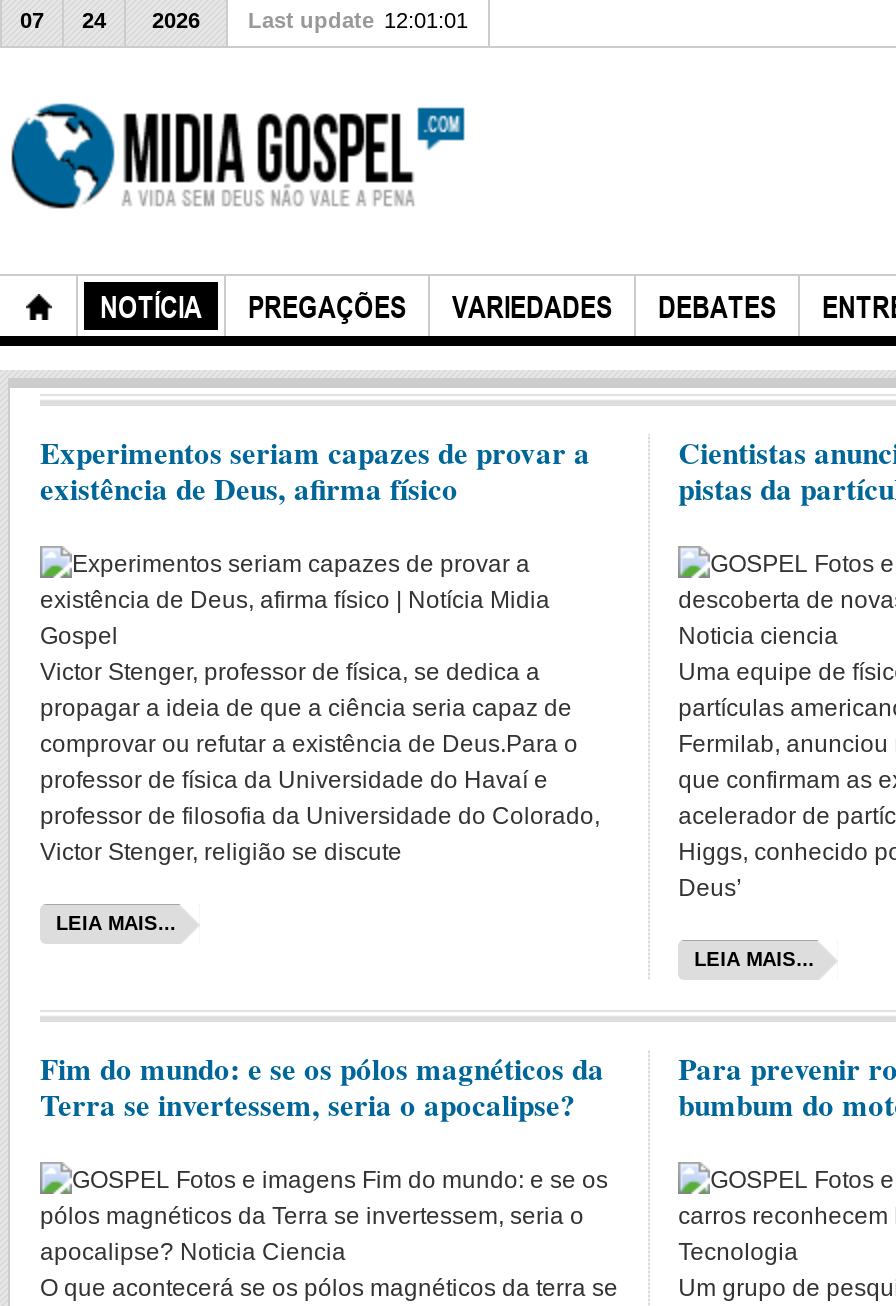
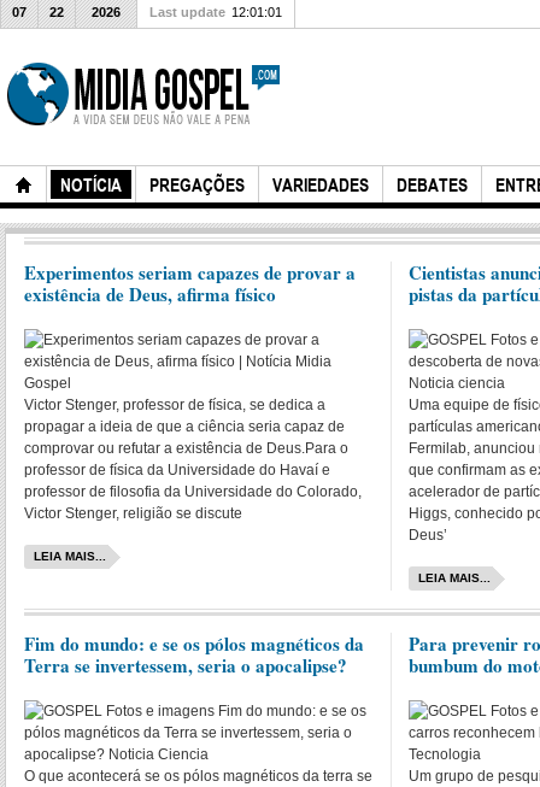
[20,8,468,32] 07 24 2026 Last update 12:01:01 -> [12,5,282,19] 07 22 2026 Last update 12:01:01

